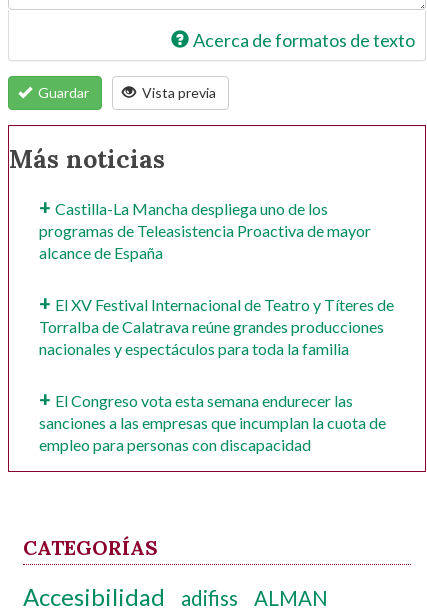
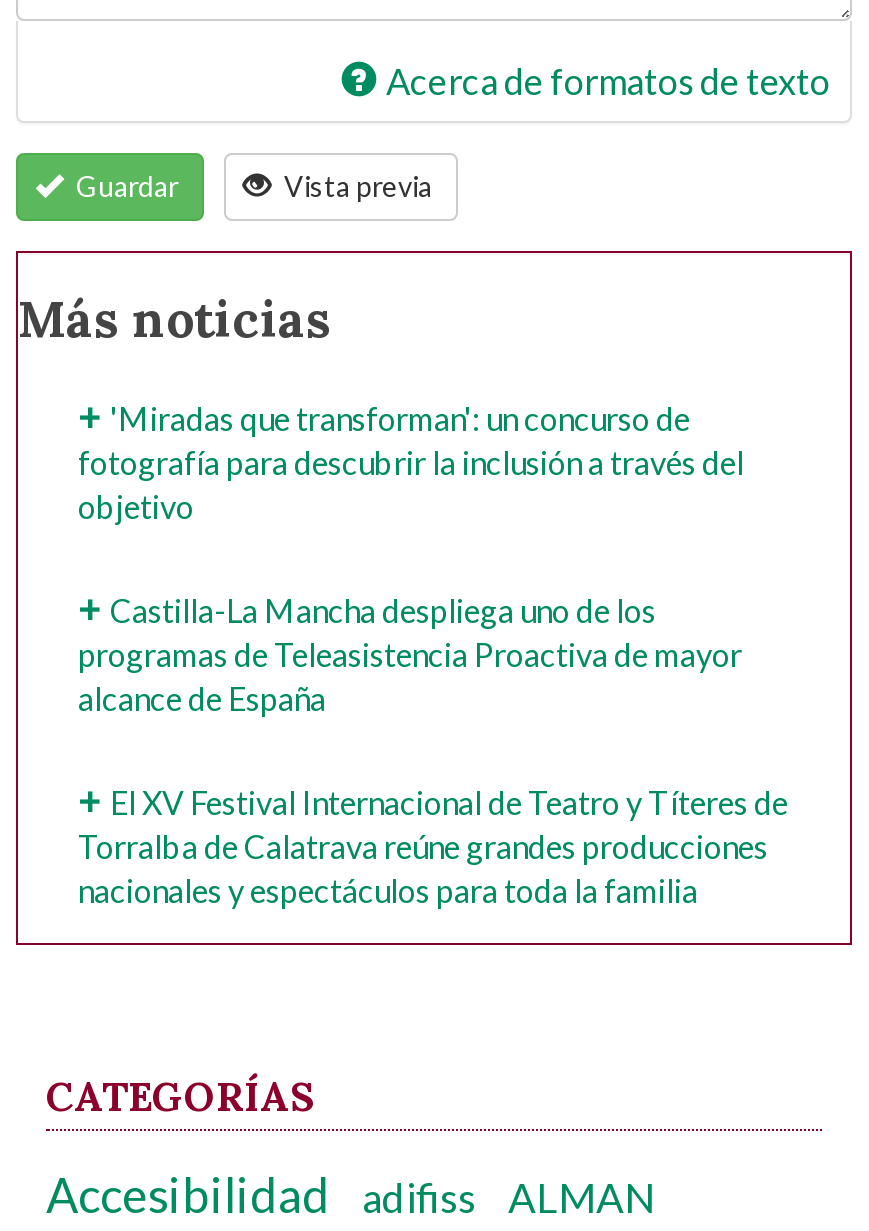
none -> [78,399,744,525] 'Miradas que transforman': un concurso de | fotografía para descubrir la inclusión a través del | objetivo
moved [39,199,394,358] -> [78,591,788,909]: Castilla-La Mancha despliega uno de los | programas de Teleasistencia Proactiva de mayor | alcance de España | El XV Festival Internacional de Teatro y Títeres de | Torralba de Calatrava reúne grandes producciones | nacionales y espectáculos para toda la familia
[39,391,386,454] El Congreso vota esta semana endurecer las | sanciones a las empresas que incumplan la cuota de | empleo para personas con discapacidad -> none

